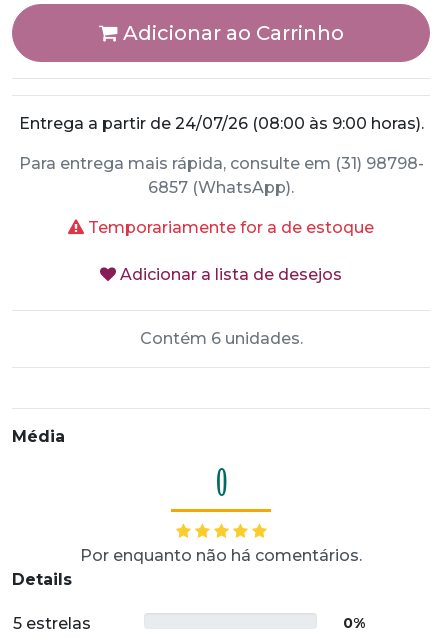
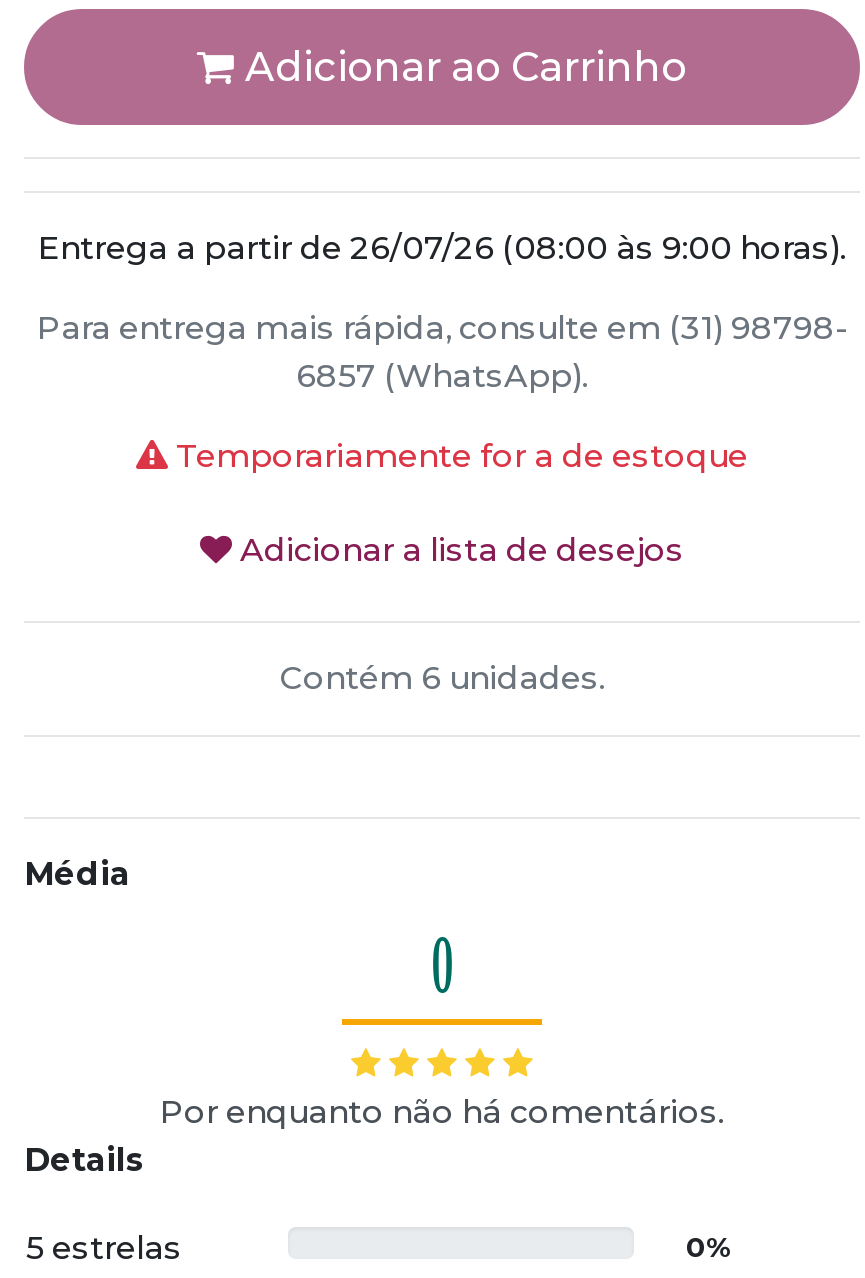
[18,114,423,133] Entrega a partir de 24/07/26 (08:00 às 9:00 horas). -> [38,229,846,267] Entrega a partir de 26/07/26 (08:00 às 9:00 horas).

